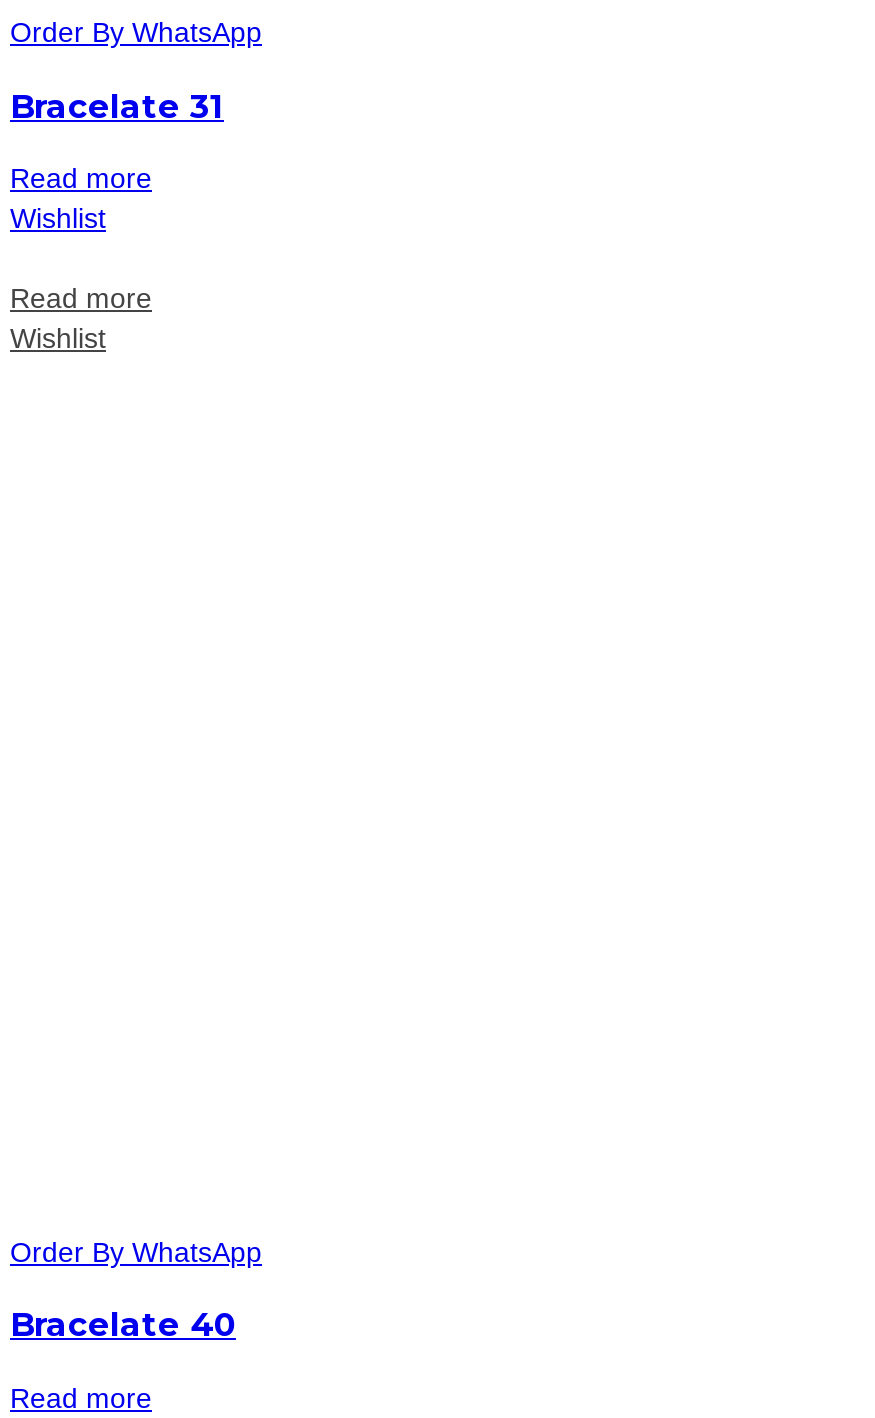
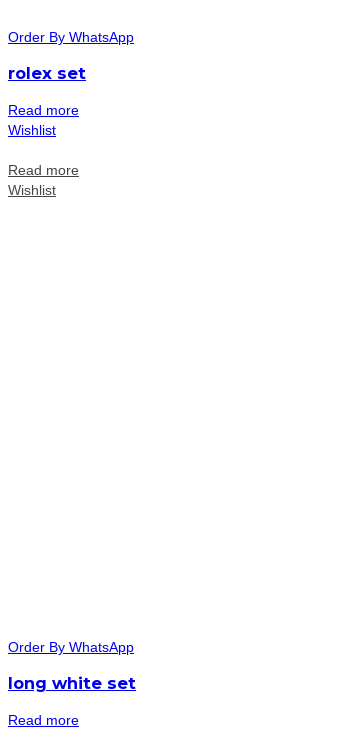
[10,85,224,125] Bracelate 31 -> [8,63,86,83] rolex set
[10,1304,236,1344] Bracelate 40 -> [8,673,136,693] long white set

